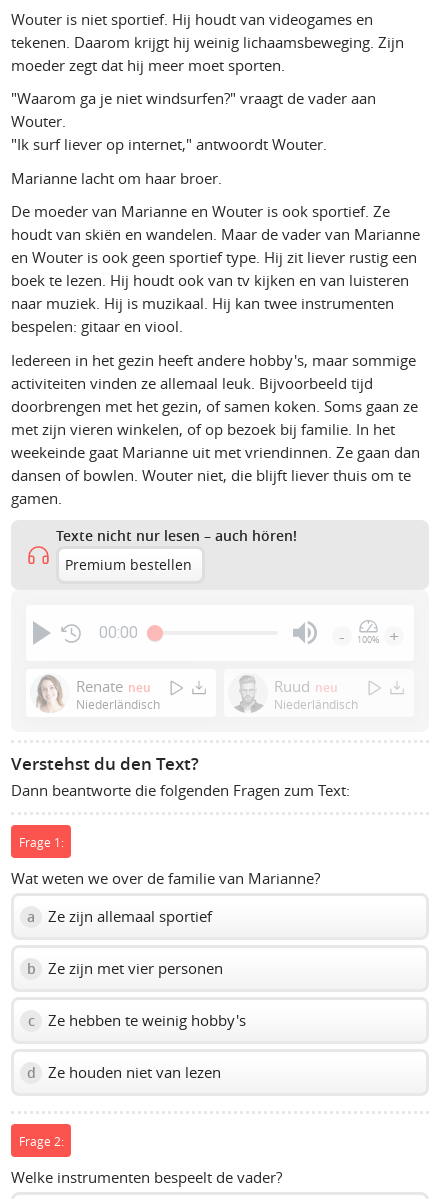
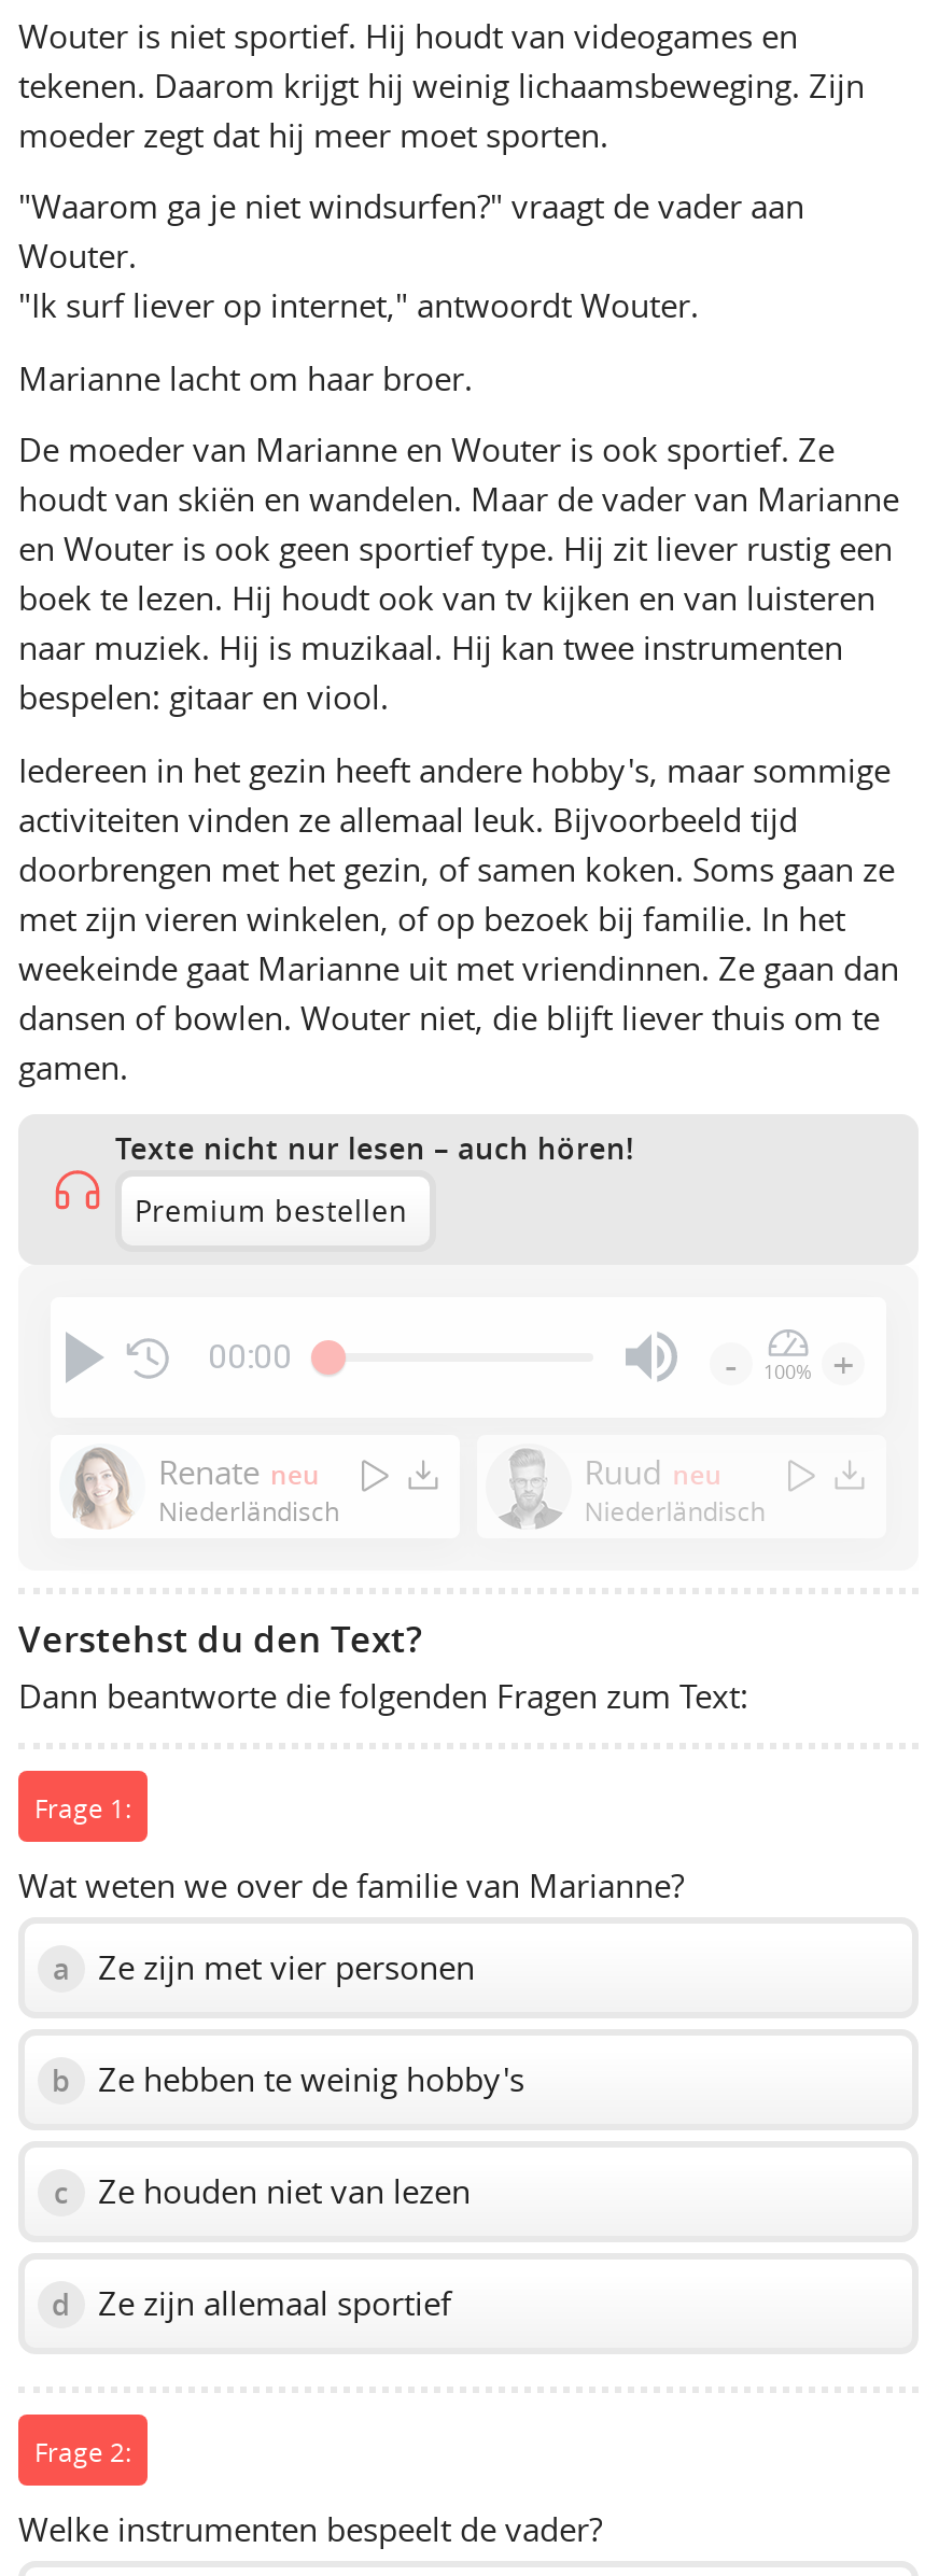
[27,906,212,926] a Ze zijn allemaal sportief -> [53,1945,475,1988] a Ze zijn met vier personen
[26,958,223,978] b Ze zijn met vier personen -> [52,2057,524,2100] b Ze hebben te weinig hobby's
[27,1010,246,1030] c Ze hebben te weinig hobby's -> [54,2169,471,2212] c Ze houden niet van lezen
[26,1062,221,1082] d Ze houden niet van lezen -> [52,2281,451,2324] d Ze zijn allemaal sportief

